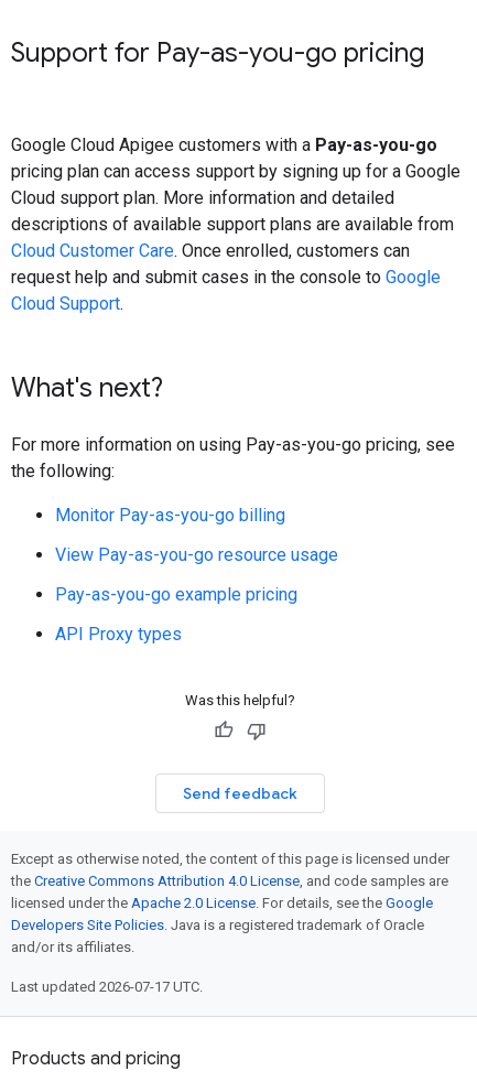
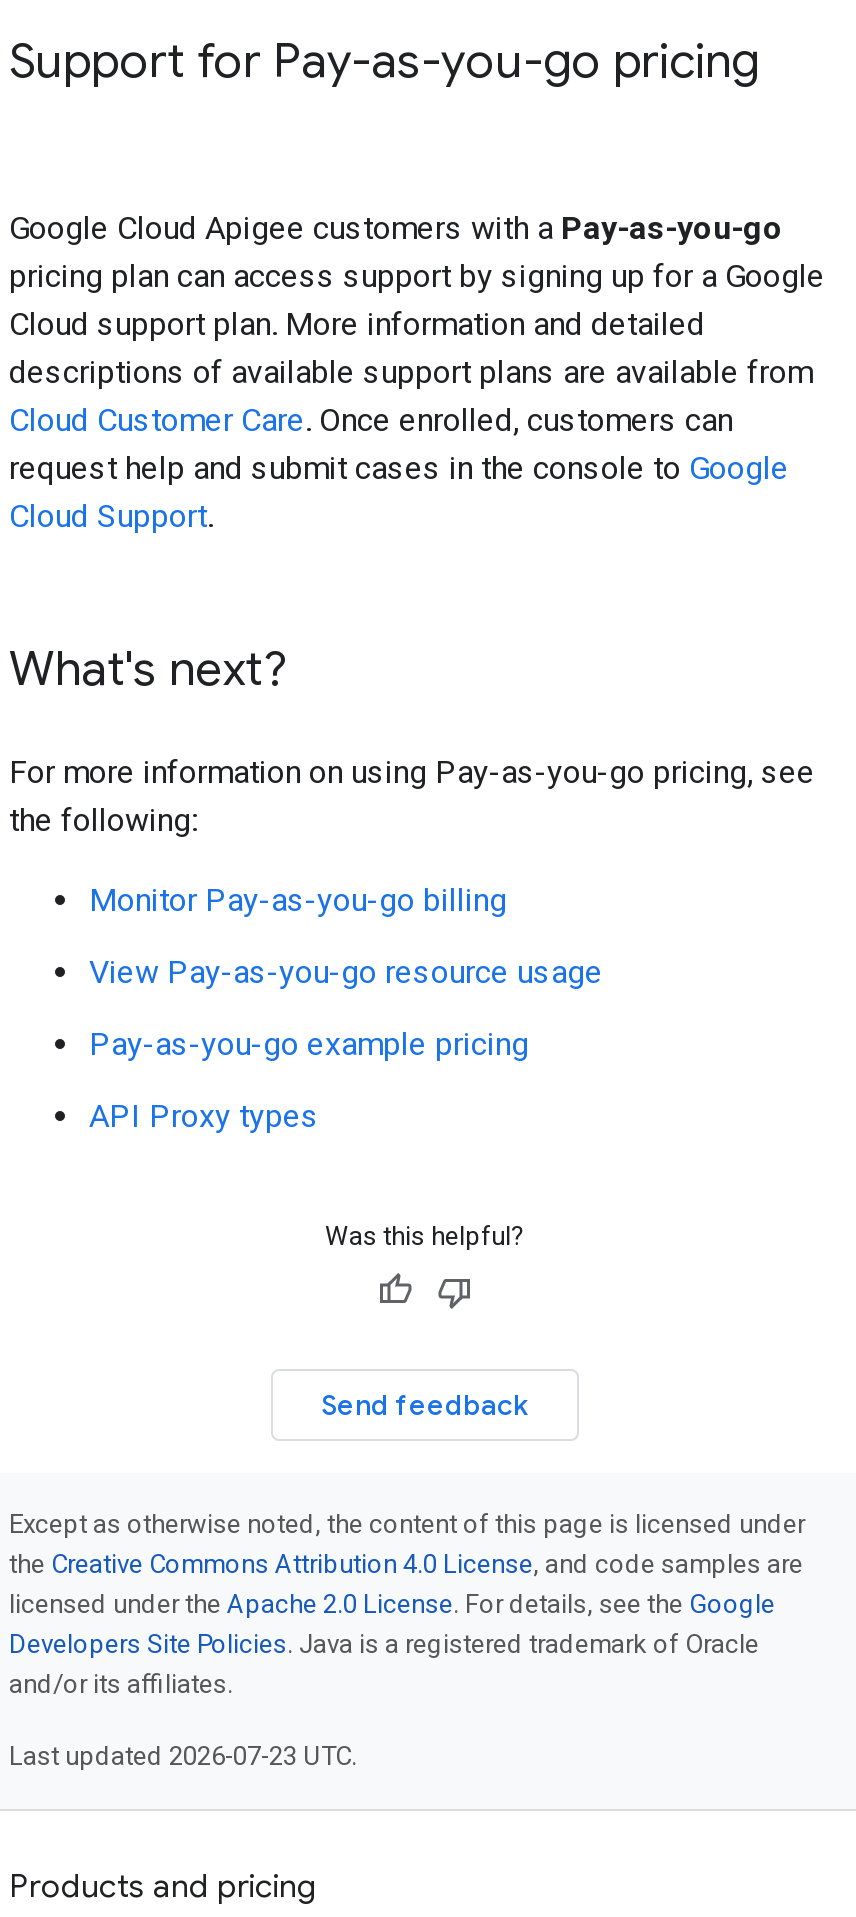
[11,978,203,995] Last updated 2026-07-17 UTC. -> [9,1741,357,1771] Last updated 2026-07-23 UTC.

